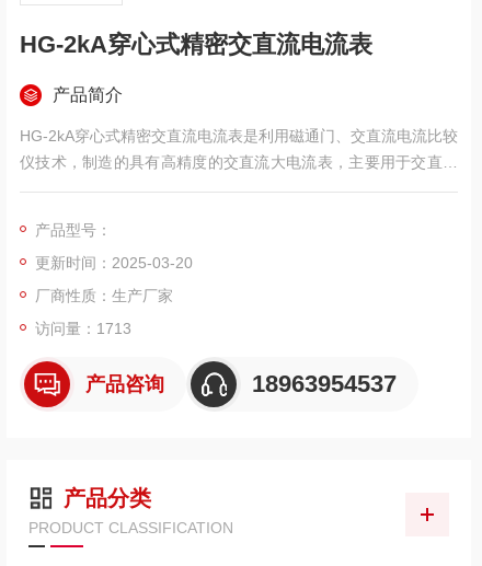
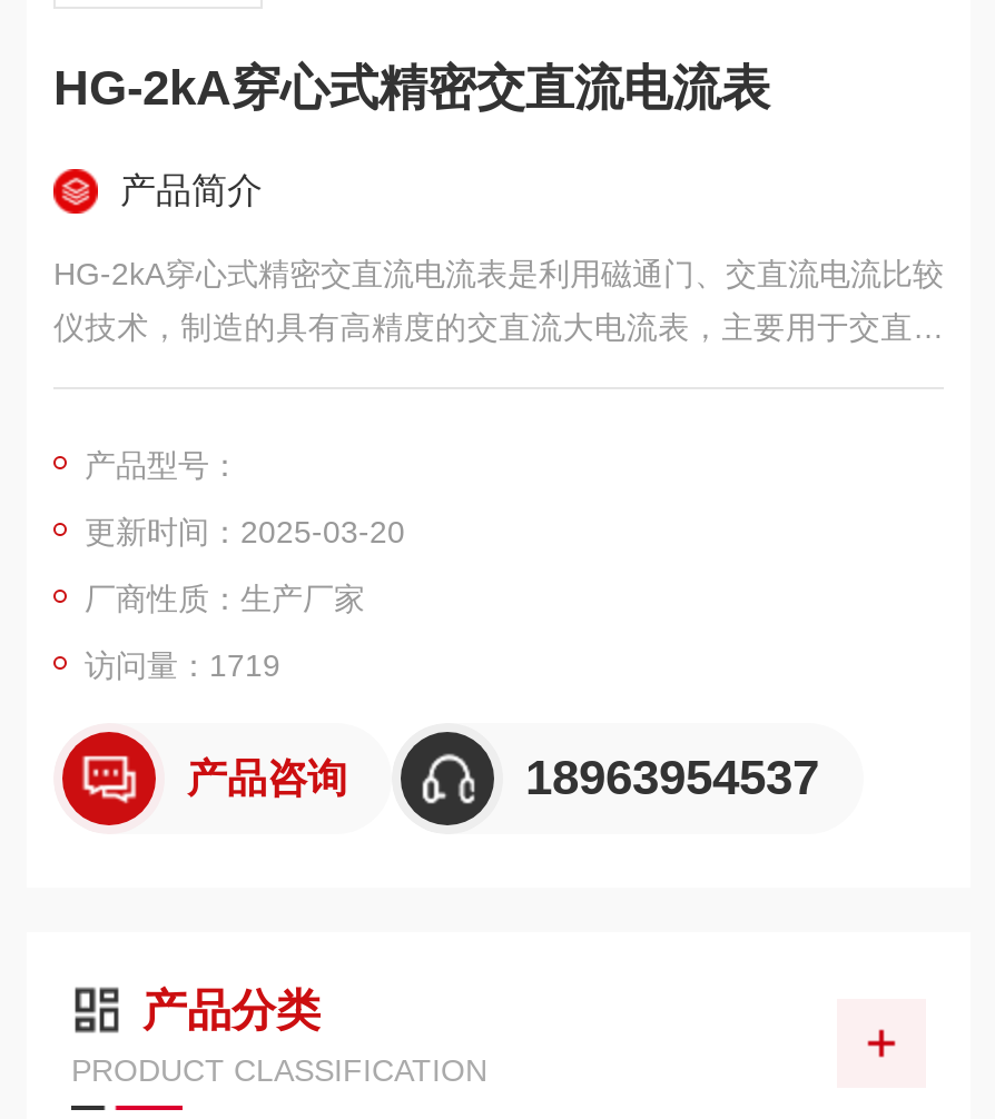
[35,320,131,337] 访问量：1713 -> [85,647,280,683] 访问量：1719

